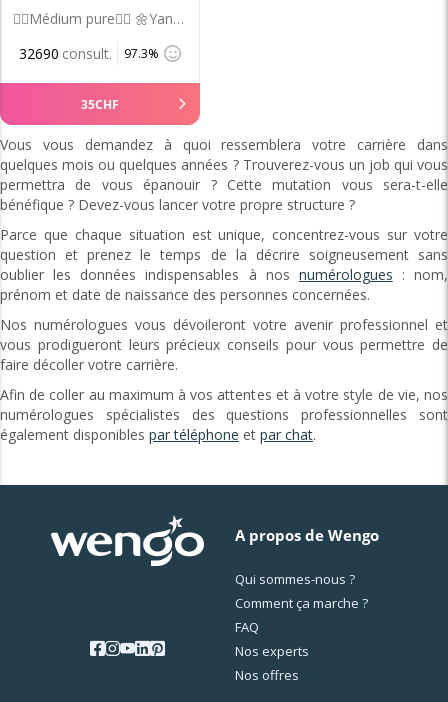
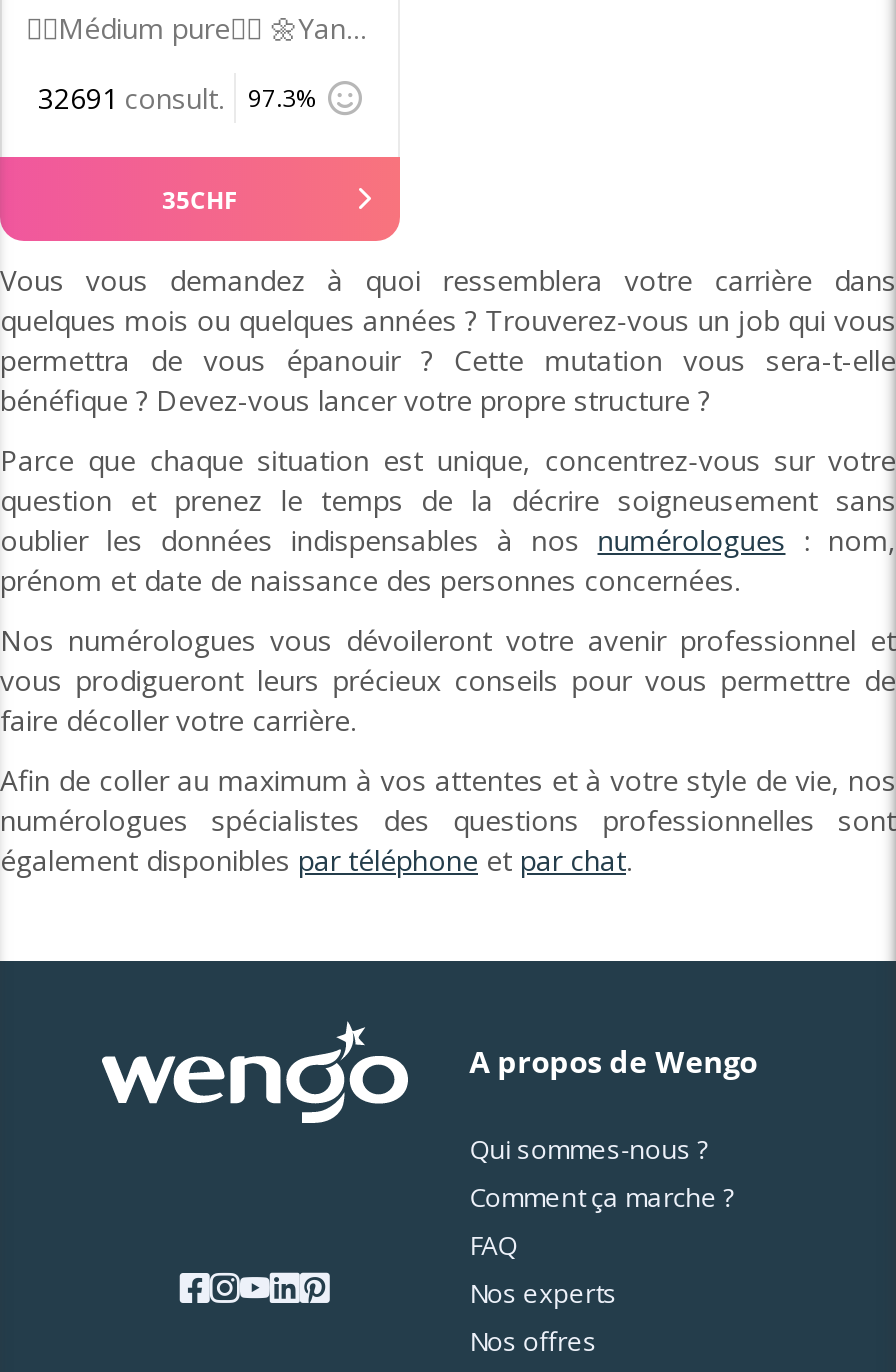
[19,44,159,63] 32690 consult. 97.3% -> [38,80,318,118] 32691 consult. 97.3%

